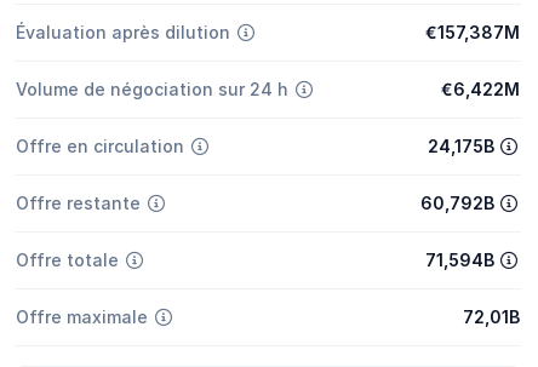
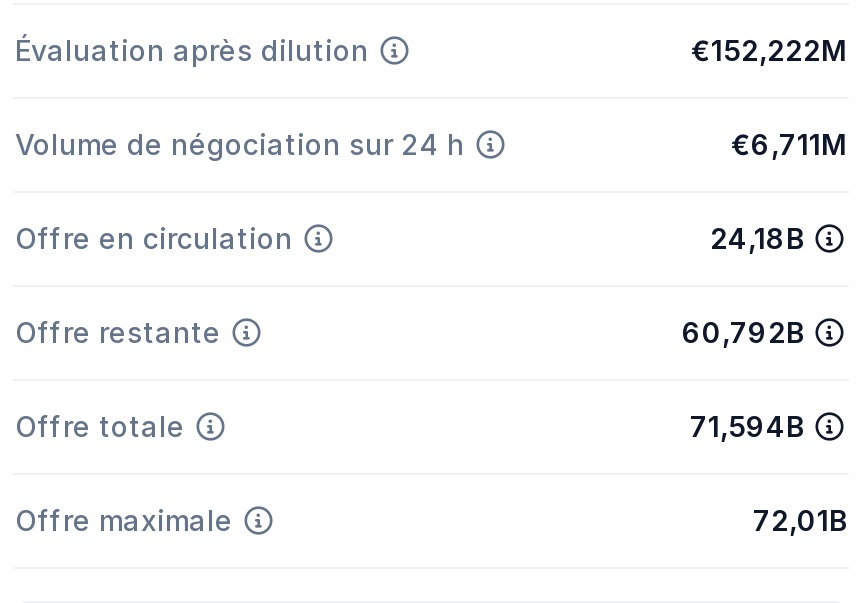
[425,22,520,42] €157,387M -> [691,33,847,67] €152,222M
[441,79,520,99] €6,422M -> [731,127,847,161] €6,711M
[427,136,494,156] 24,175B -> [710,221,804,255] 24,18B

